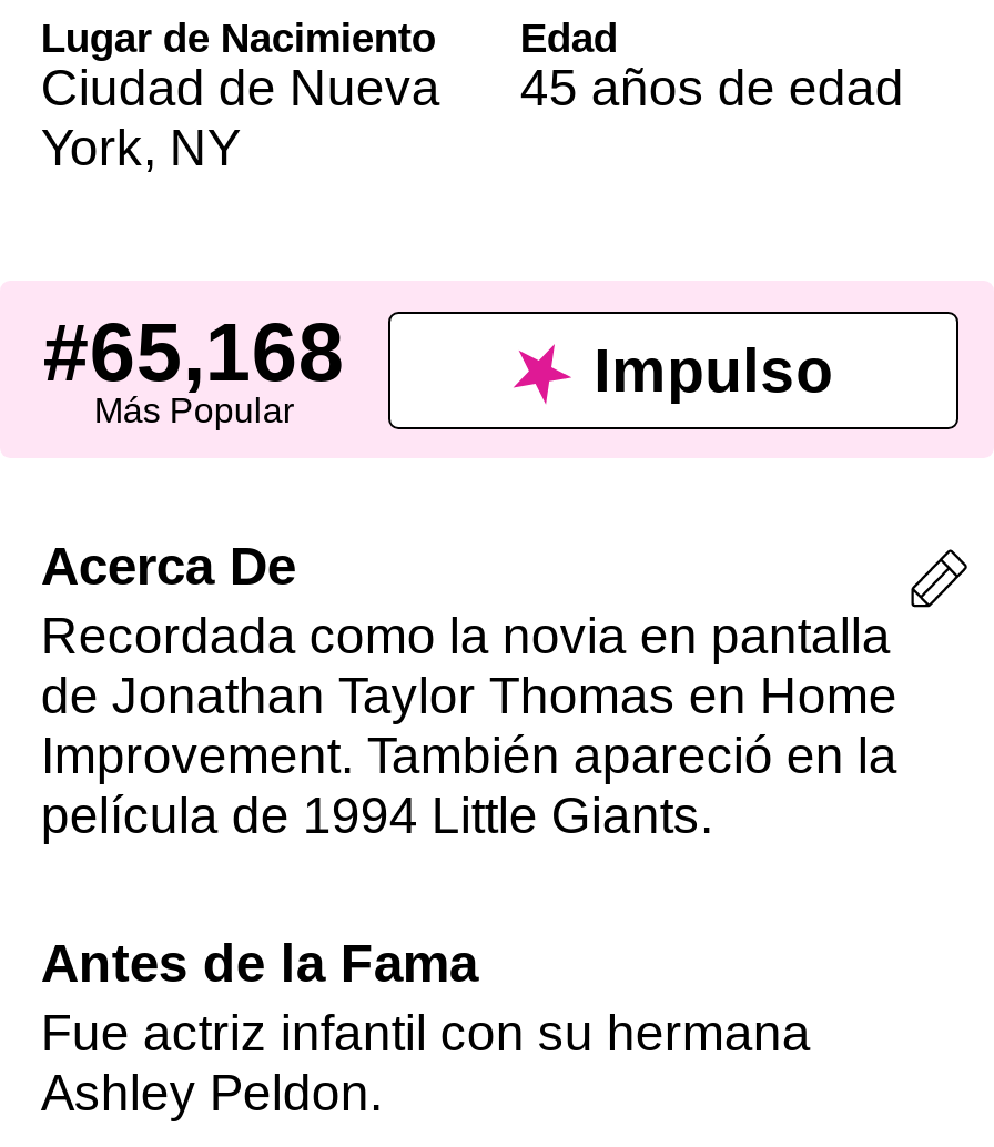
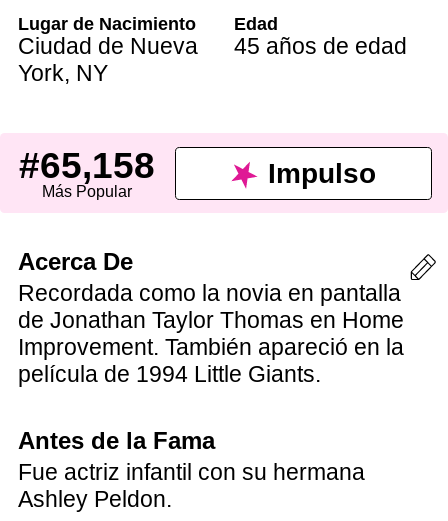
[43,306,345,397] #65,168 -> [19,144,155,185] #65,158

